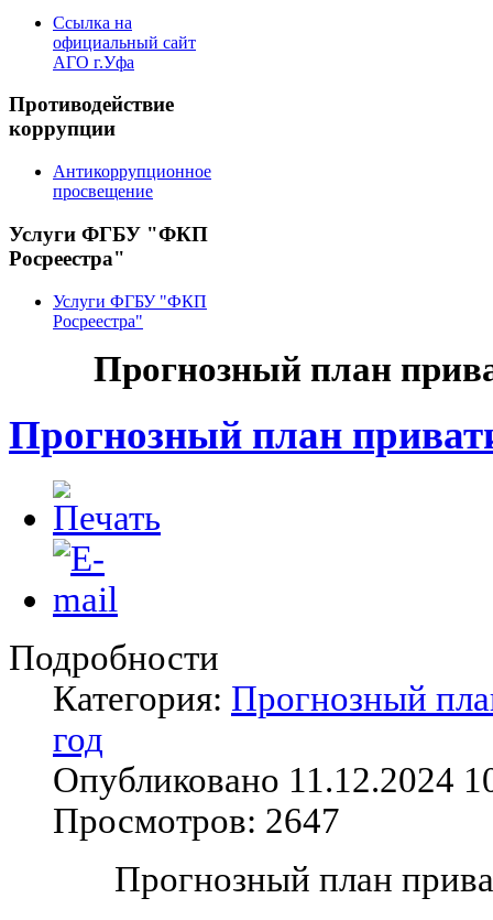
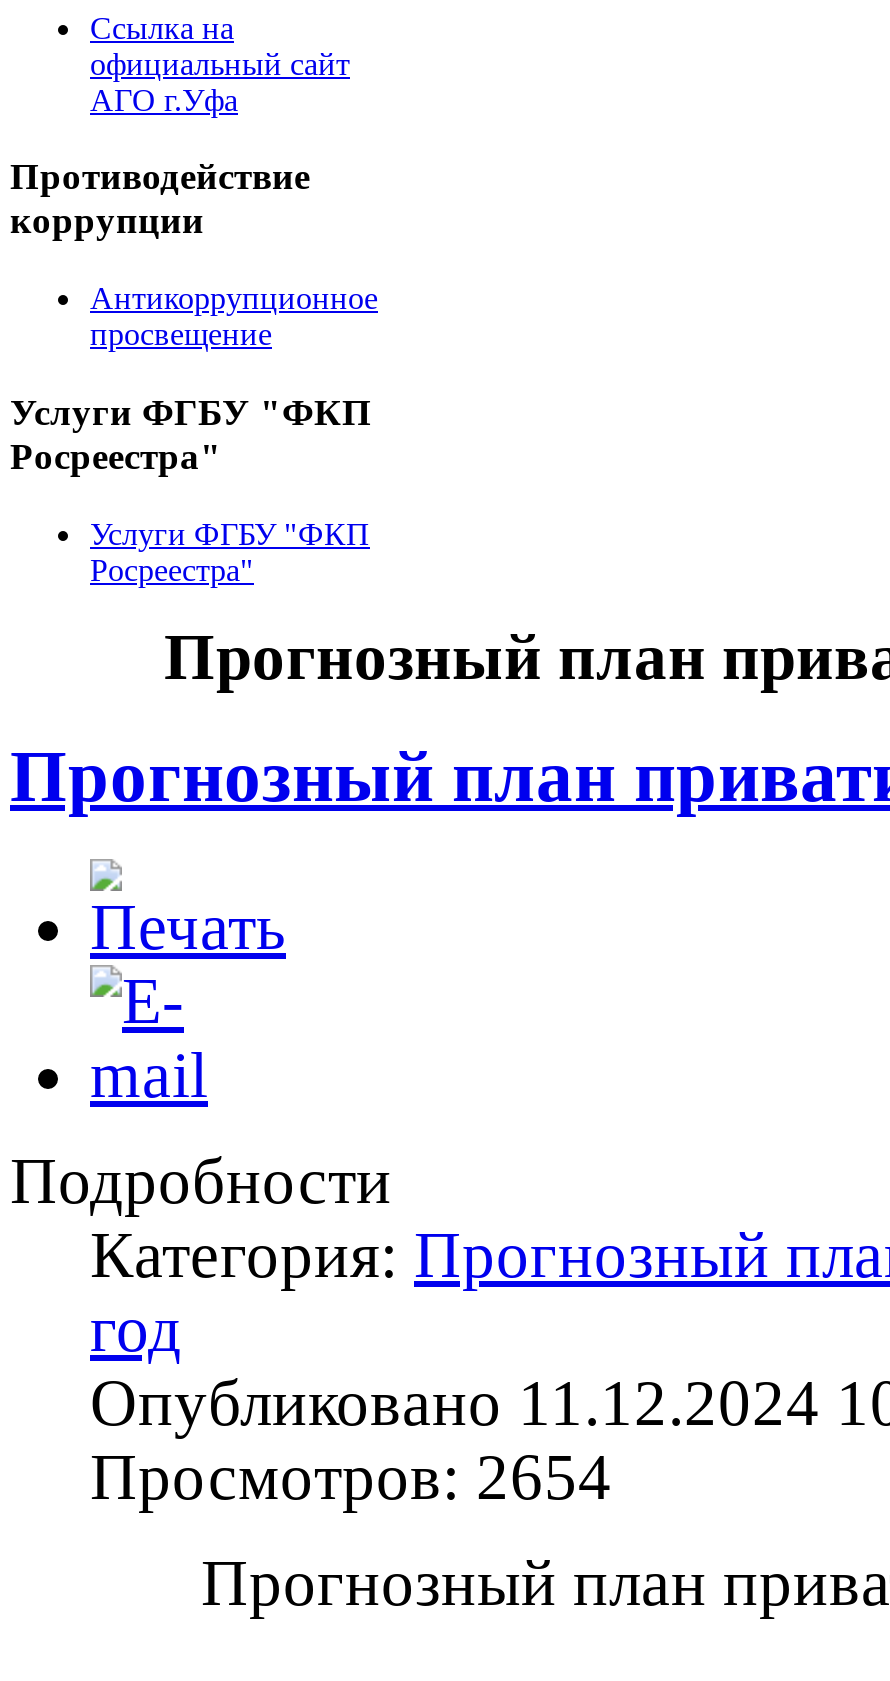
[53,801,340,841] Просмотров: 2647 -> [90,1442,612,1514] Просмотров: 2654

